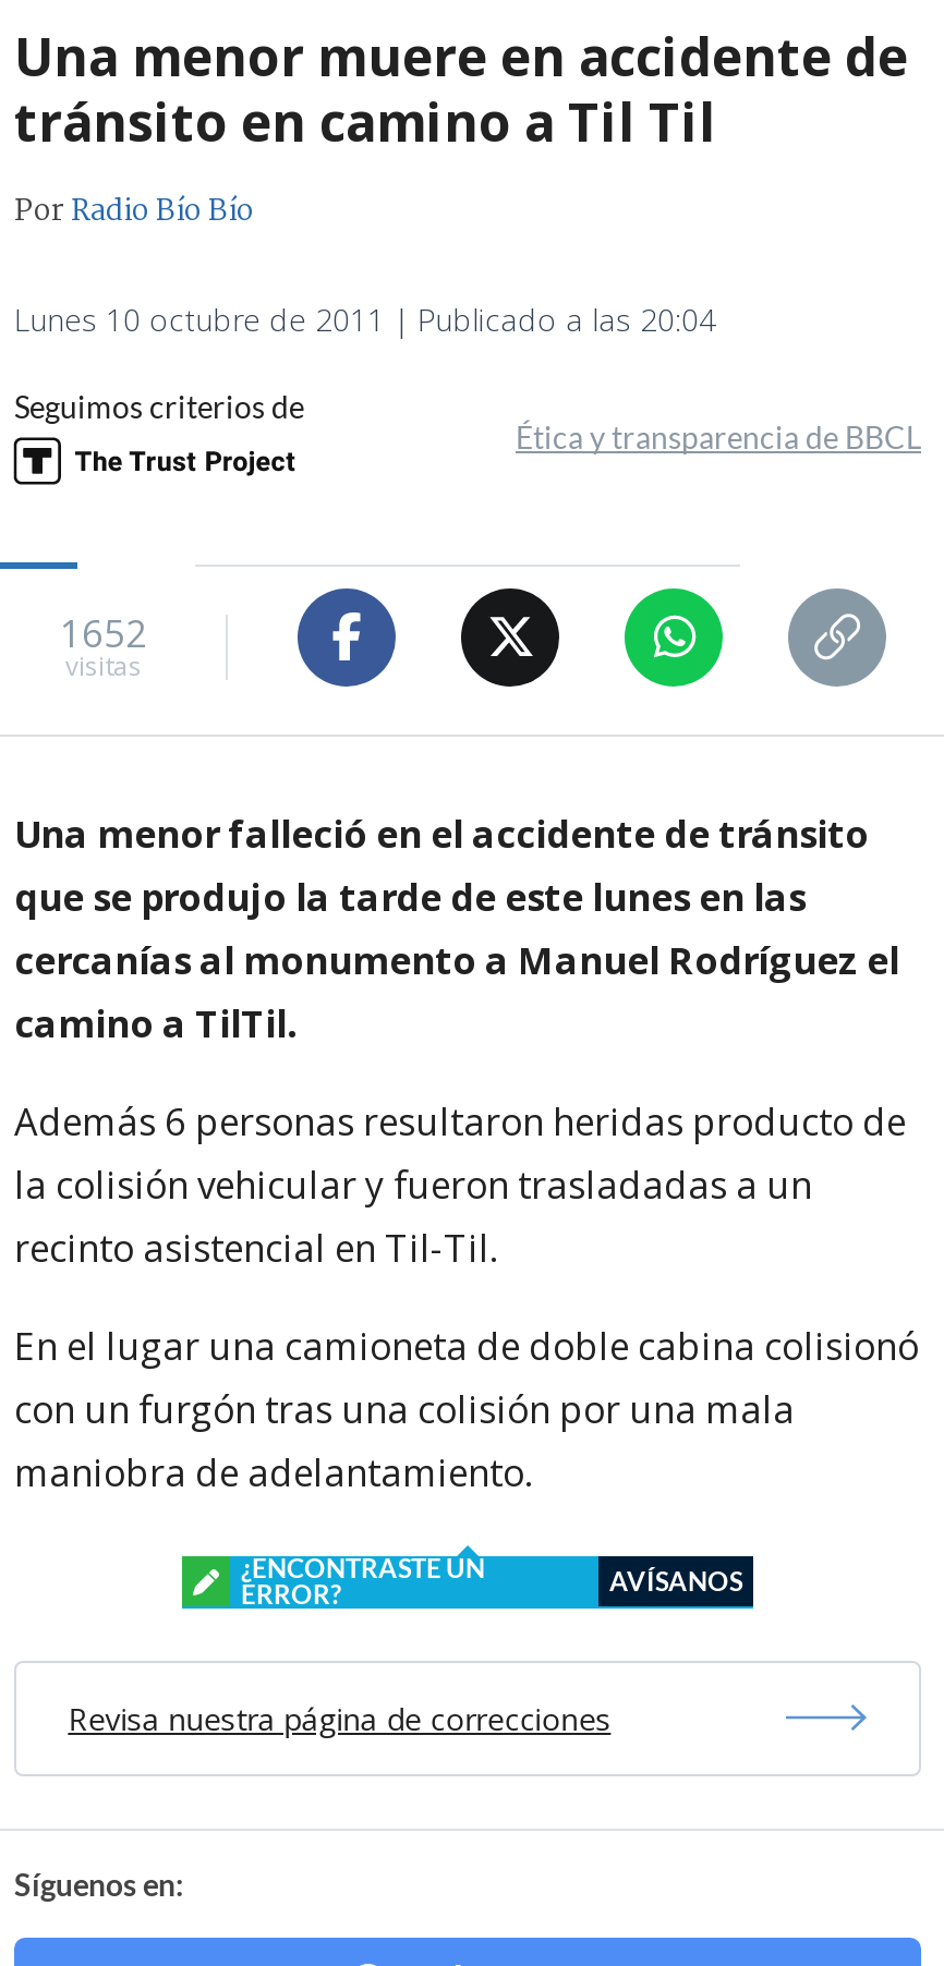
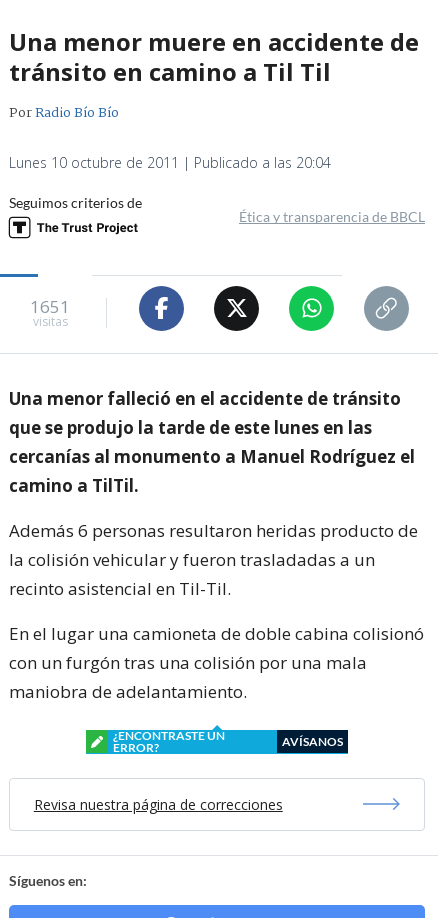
[60,609,147,659] 1652 -> [30,295,70,318] 1651

